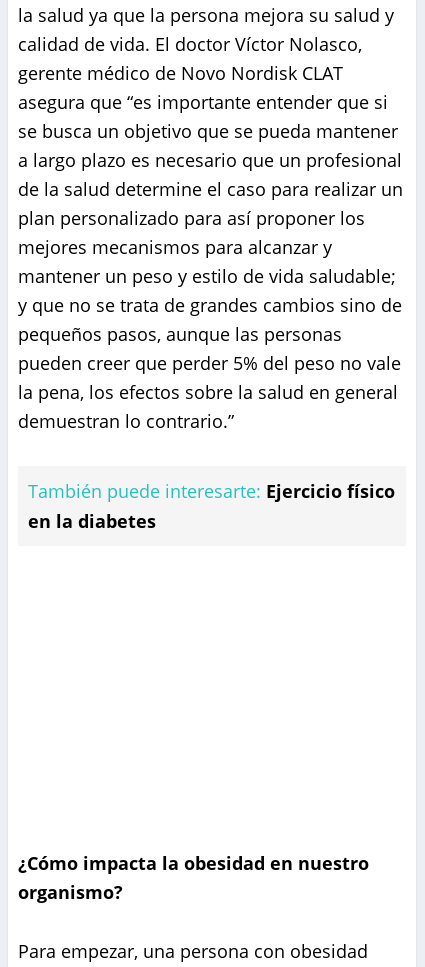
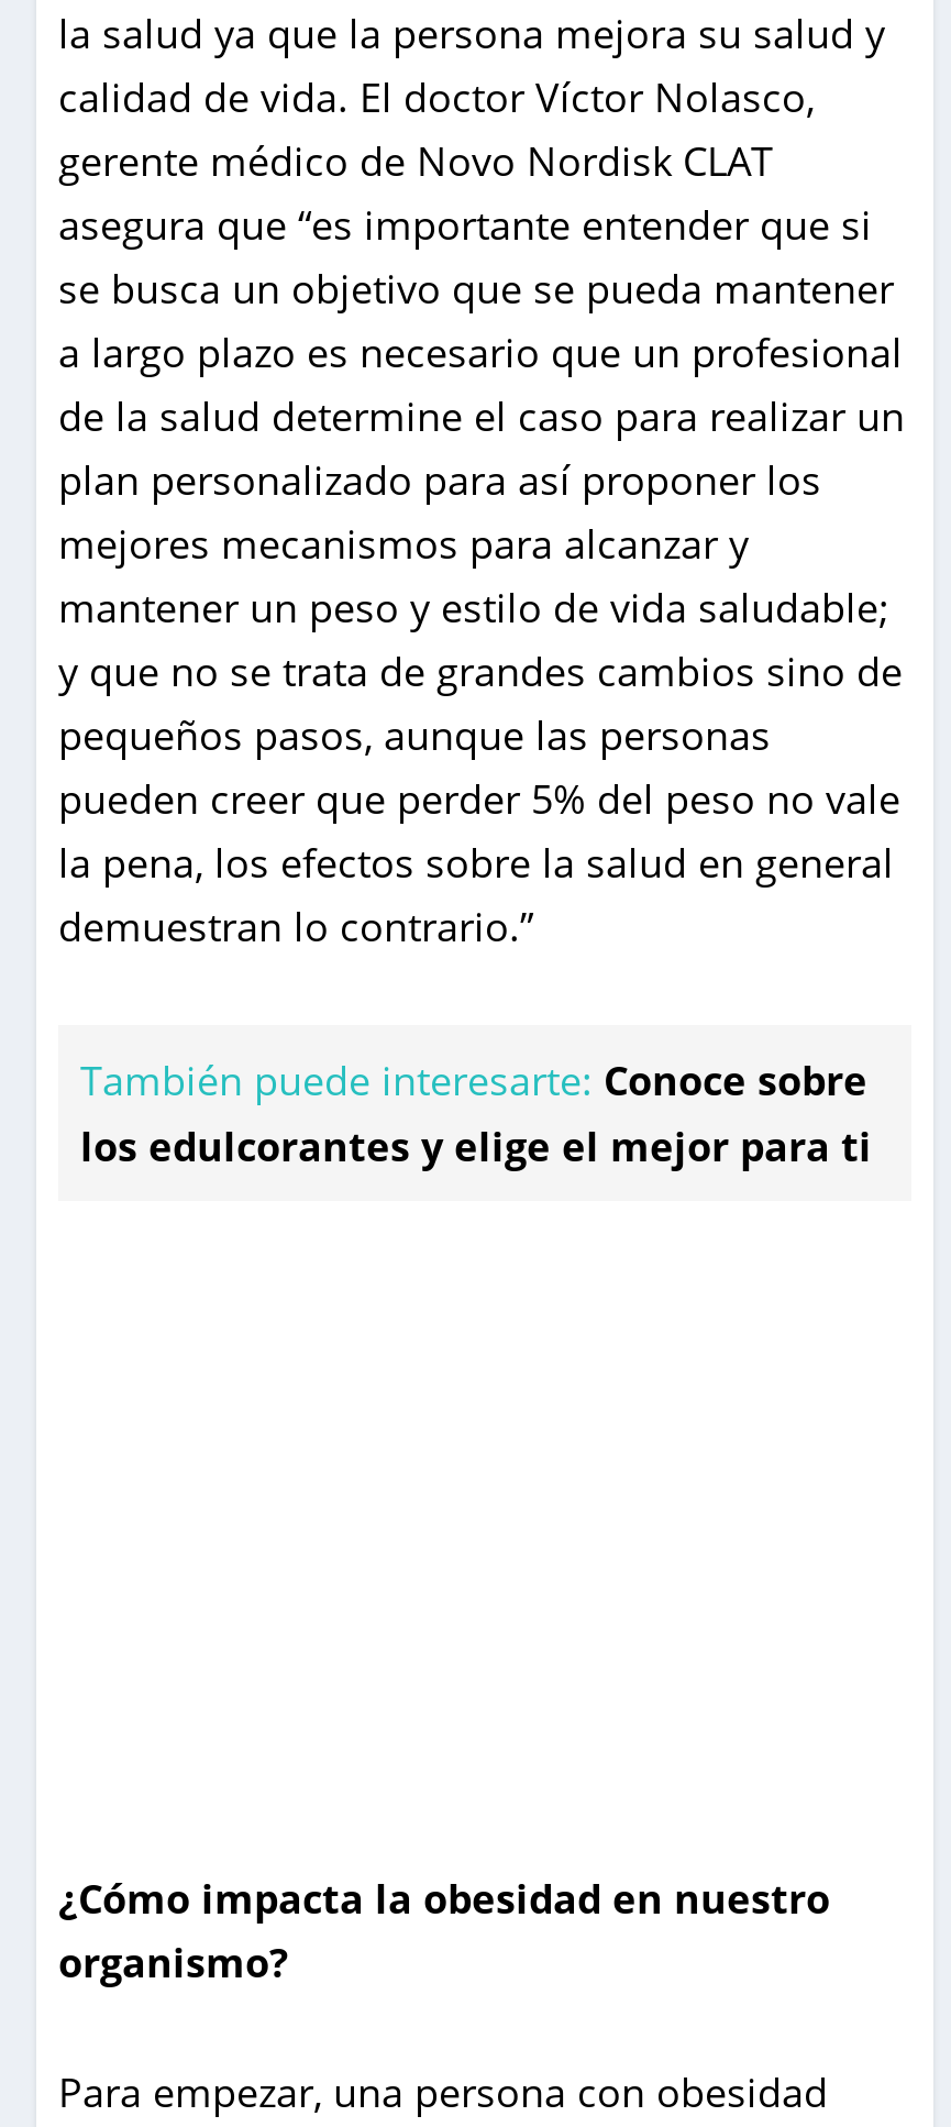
[28,479,395,533] También puede interesarte: Ejercicio físico | en la diabetes -> [80,1054,872,1173] También puede interesarte: Conoce sobre | los edulcorantes y elige el mejor para ti

